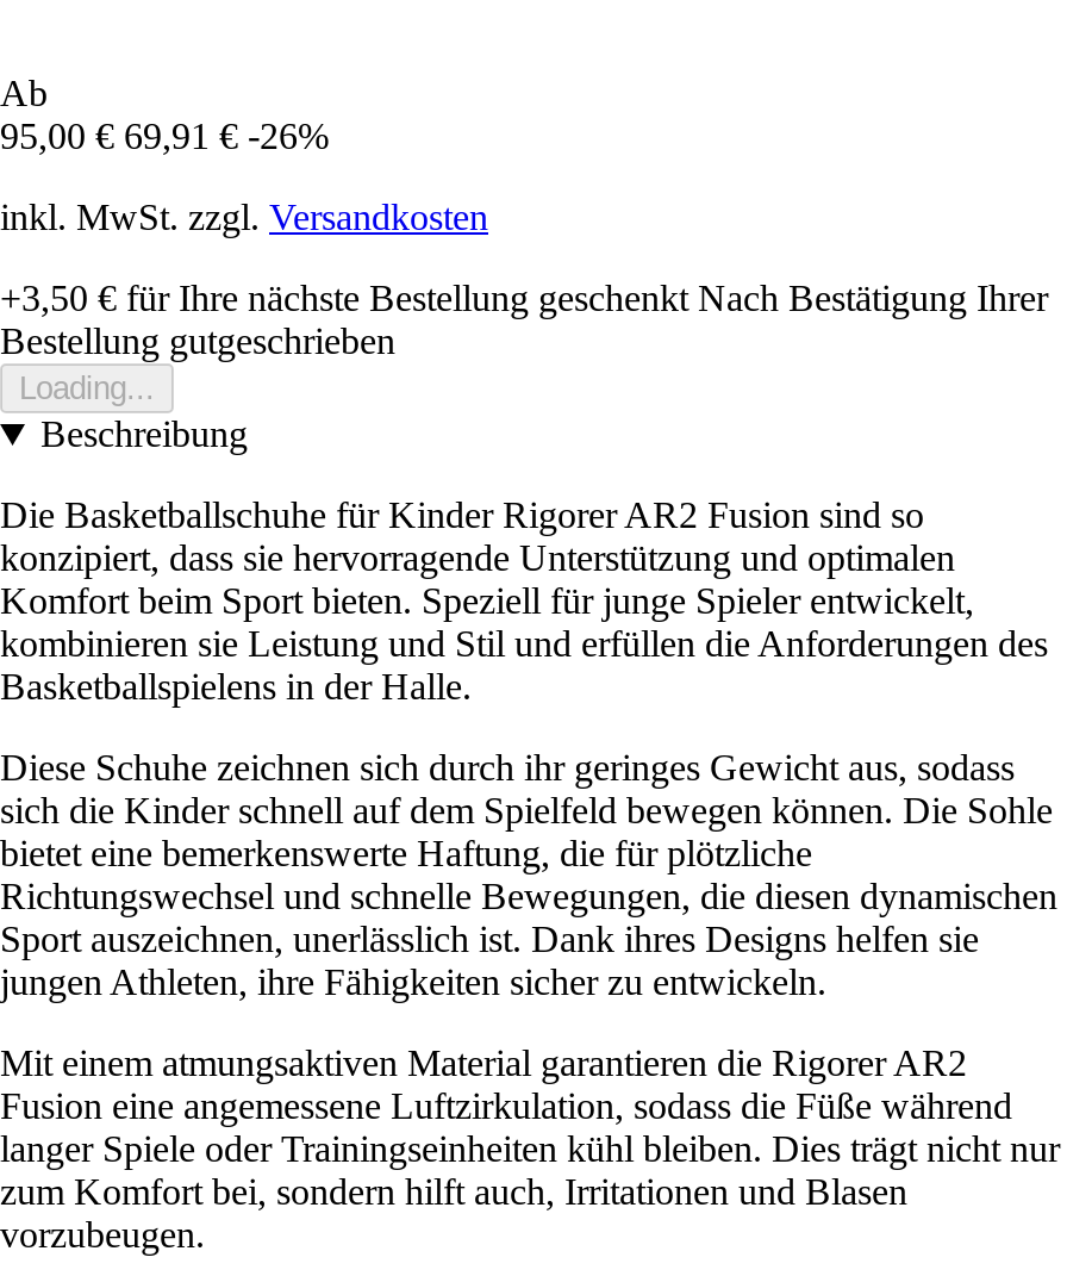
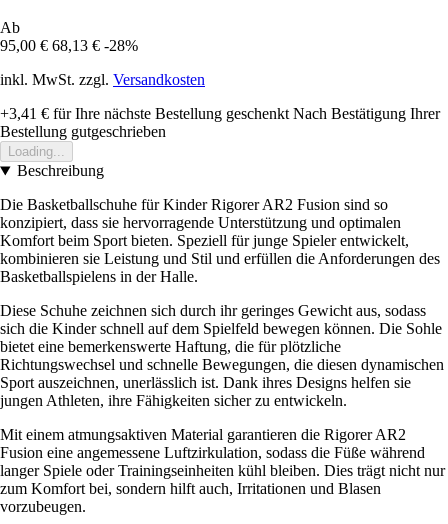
[0,116,329,157] 95,00 € 69,91 € -26% -> [0,37,138,54] 95,00 € 68,13 € -28%
[0,278,1048,319] +3,50 €für Ihre nächste Bestellung geschenkt Nach Bestätigung Ihrer -> [0,105,440,122] +3,41 €für Ihre nächste Bestellung geschenkt Nach Bestätigung Ihrer

